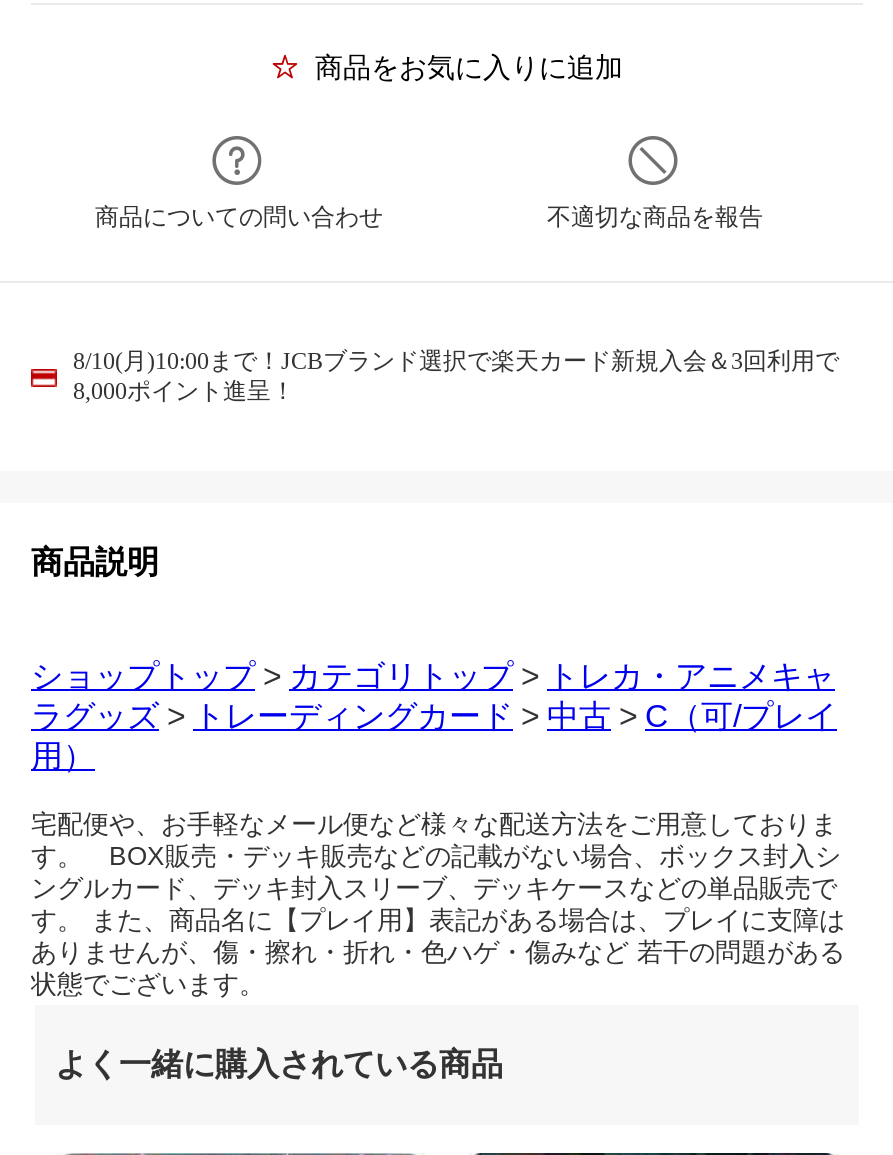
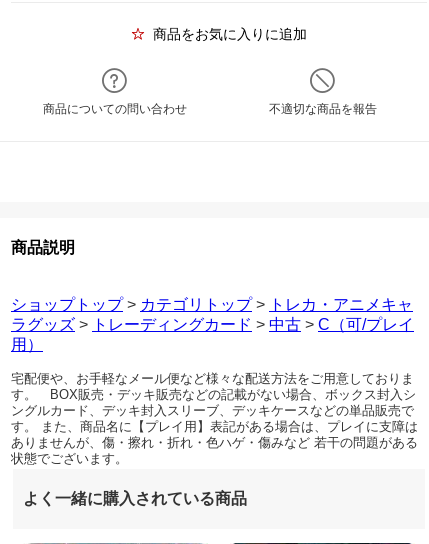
[73,347,839,405] 8/10(月)10:00まで！JCBブランド選択で楽天カード新規入会＆3回利用で | 8,000ポイント進呈！ -> none

